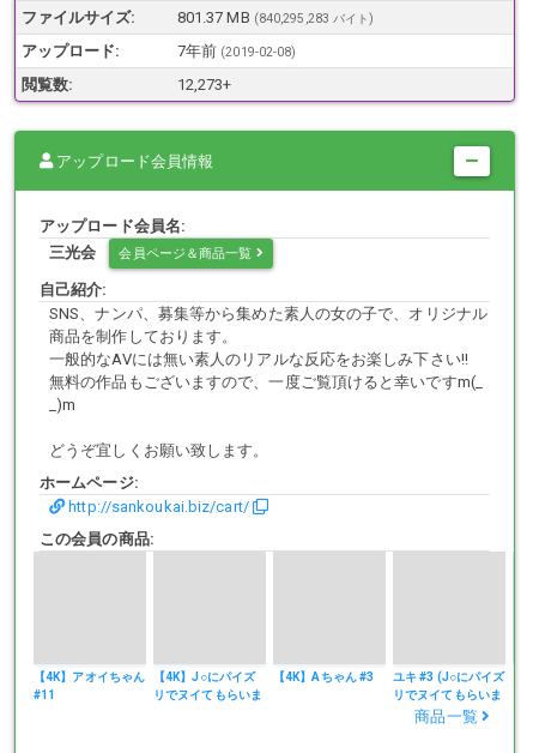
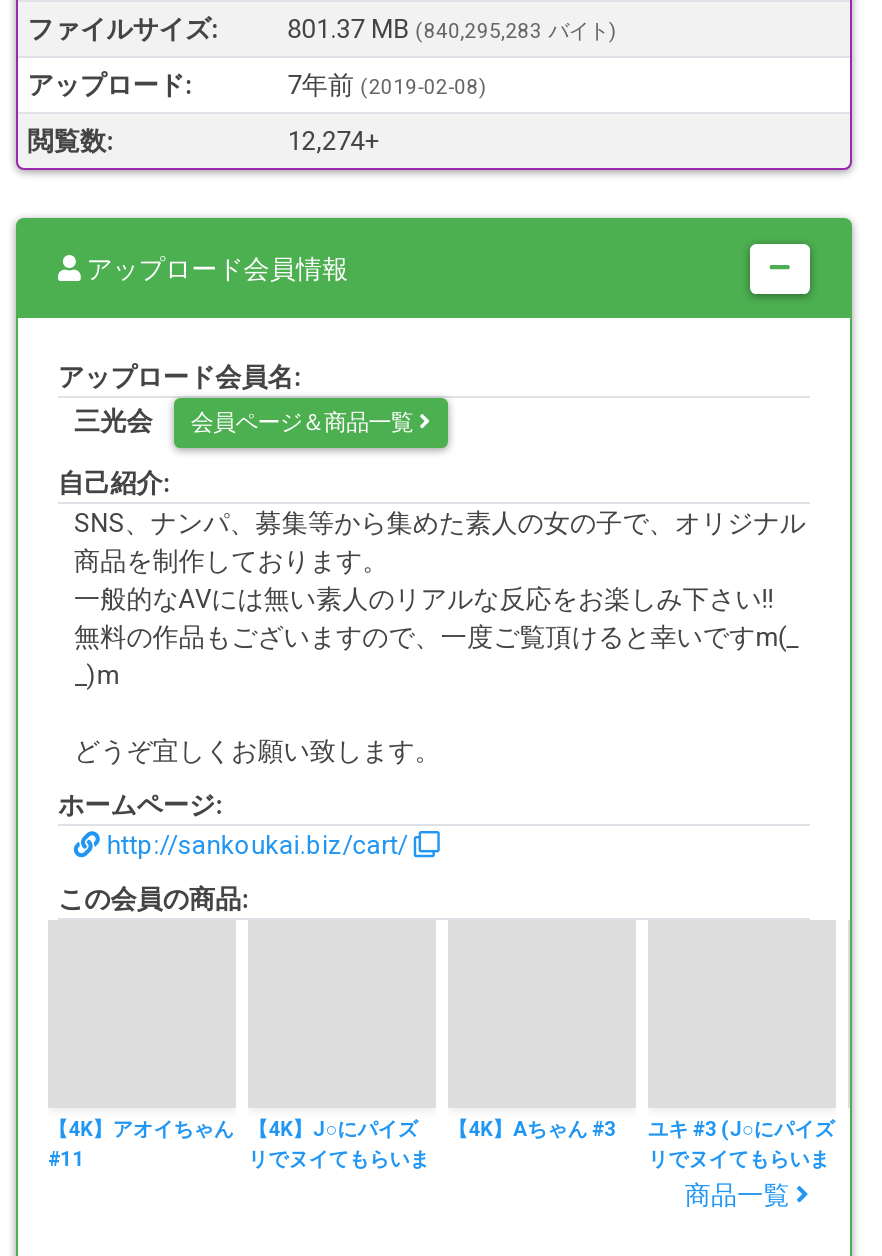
[177,76,232,94] 12,273+ -> [288,126,379,156] 12,274+

